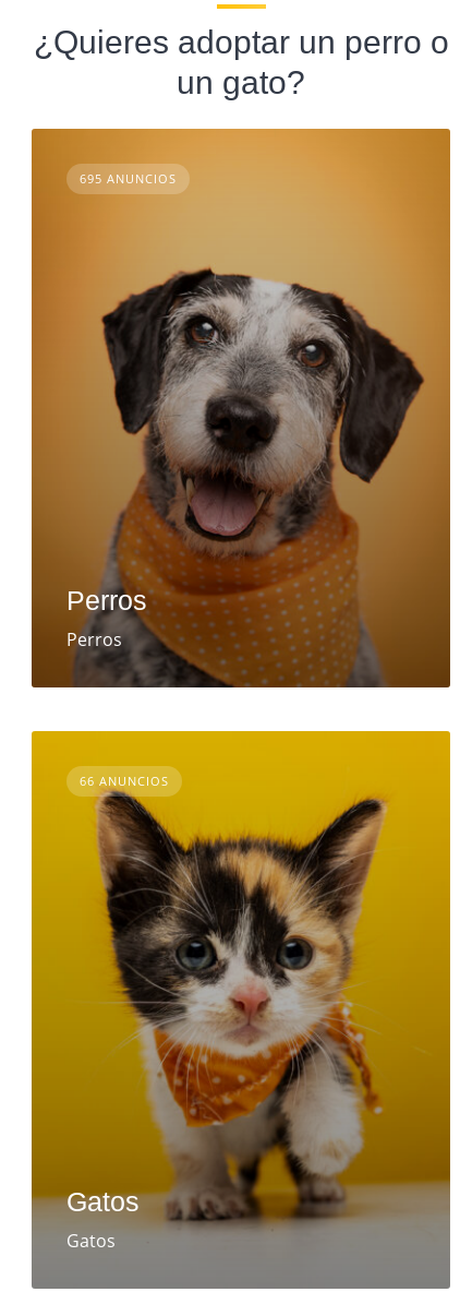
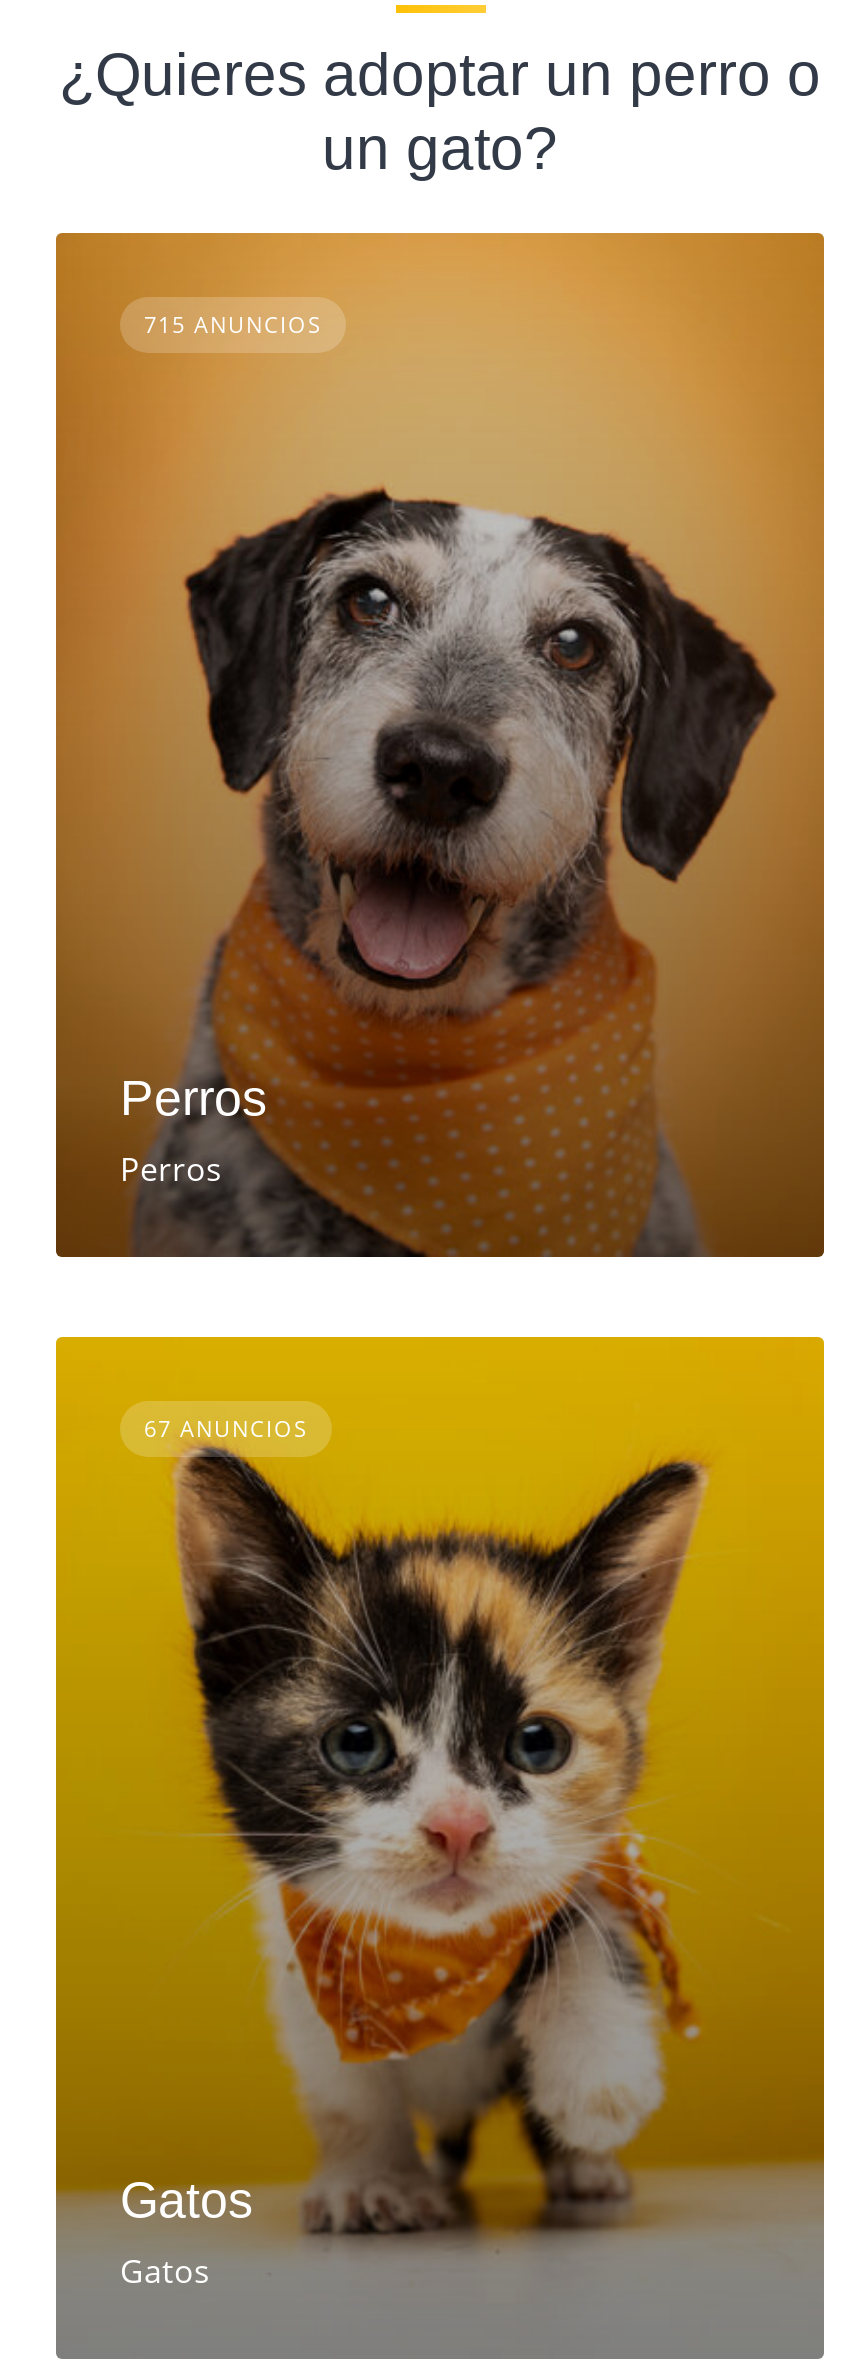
[80,170,177,186] 695 ANUNCIOS -> [144,309,322,339] 715 ANUNCIOS
[80,772,169,788] 66 ANUNCIOS -> [144,1412,308,1442] 67 ANUNCIOS

